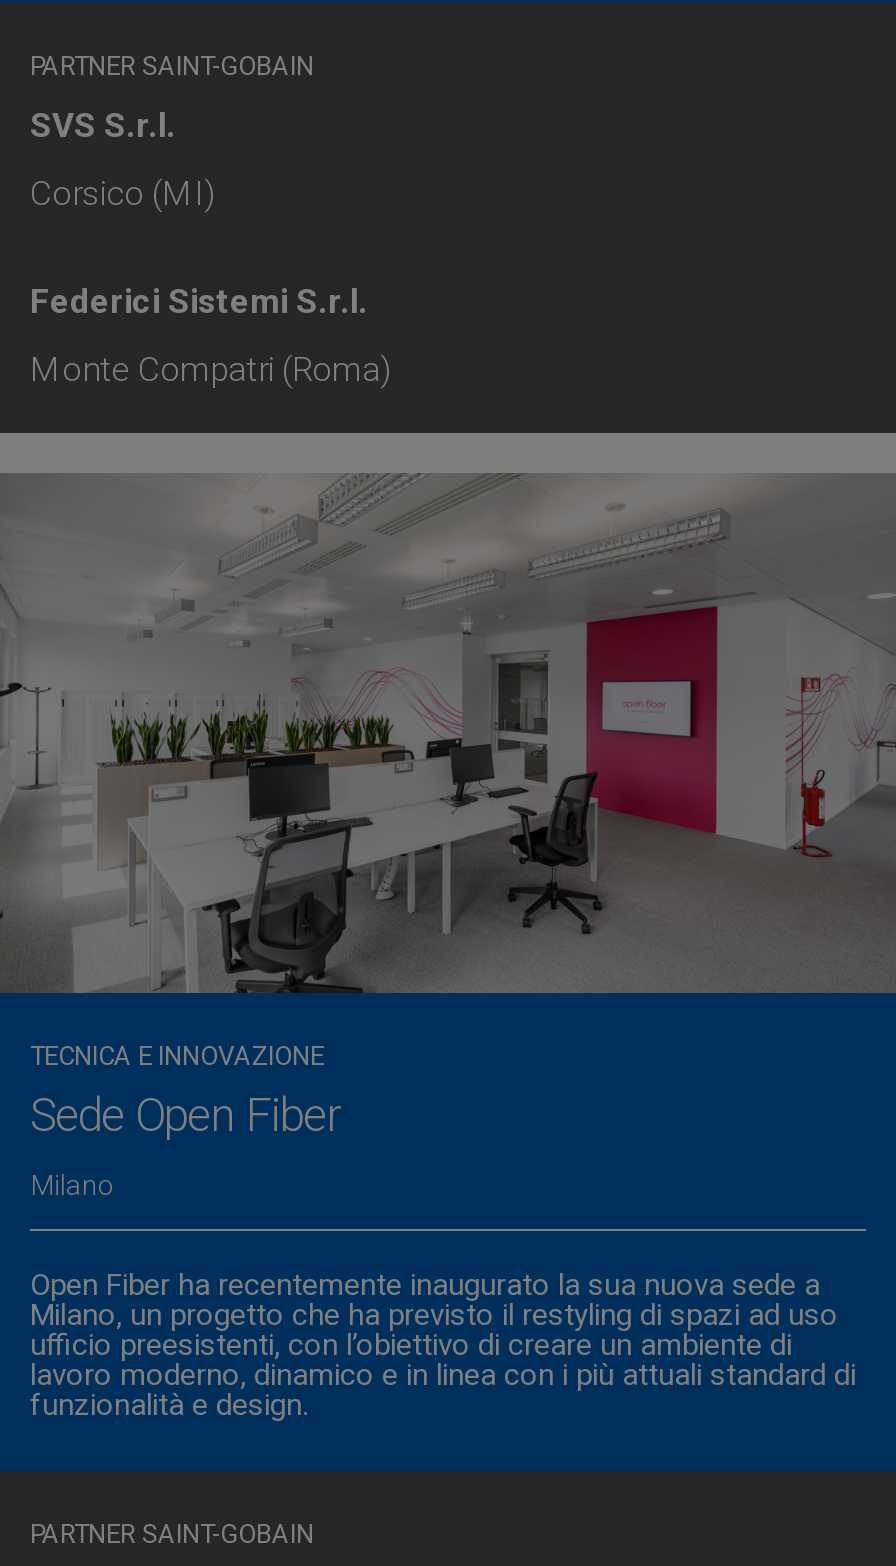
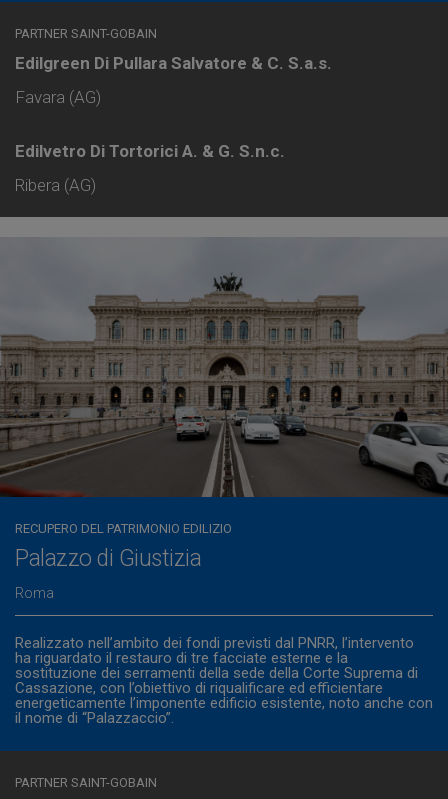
[30,106,176,146] SVS S.r.l. -> [15,53,332,73] Edilgreen Di Pullara Salvatore & C. S.a.s.
[30,174,214,214] Corsico (MI) -> [15,87,101,107] Favara (AG)
[30,282,368,322] Federici Sistemi S.r.l. -> [15,141,285,161] Edilvetro Di Tortorici A. & G. S.n.c.
[30,350,390,390] Monte Compatri (Roma) -> [15,175,96,195] Ribera (AG)
[6,473,890,1144] [image] | TECNICA E INNOVAZIONE | Sede Open Fiber -> [3,238,445,572] [image] | RECUPERO DEL PATRIMONIO EDILIZIO | Palazzo di Giustizia
[30,1170,116,1202] Milano -> [15,585,54,601] Roma
[30,1268,856,1424] Open Fiber ha recentemente inaugurato la sua nuova sede a | Milano, un progetto che ha previsto il restyling di spazi ad uso | ufficio preesistenti, con l’obiettivo di creare un ambiente di | lavoro moderno, dinamico e in linea con i più attuali standard di | funzionalità e design. -> [15,634,433,727] Realizzato nell’ambito dei fondi previsti dal PNRR, l’intervento | ha riguardato il restauro di tre facciate esterne e la | sostituzione dei serramenti della sede della Corte Suprema di | Cassazione, con l’obiettivo di riqualificare ed efficientare | energeticamente l’imponente edificio esistente, noto anche con | il nome di “Palazzaccio”.

